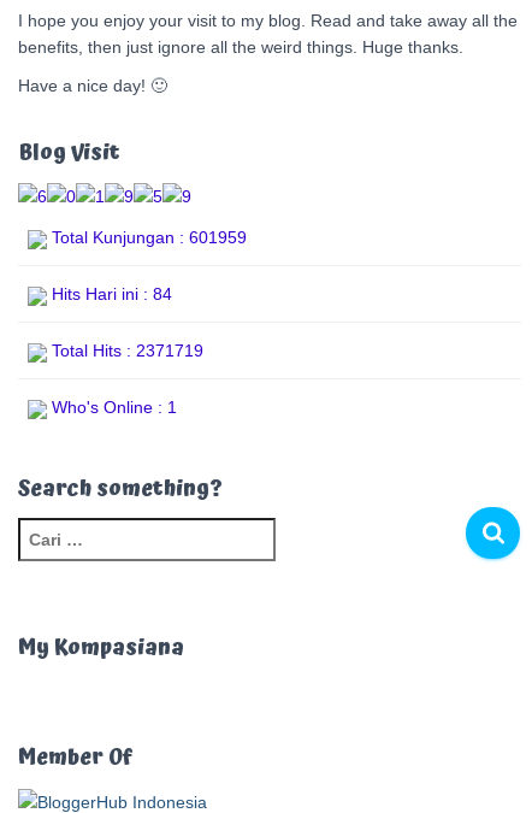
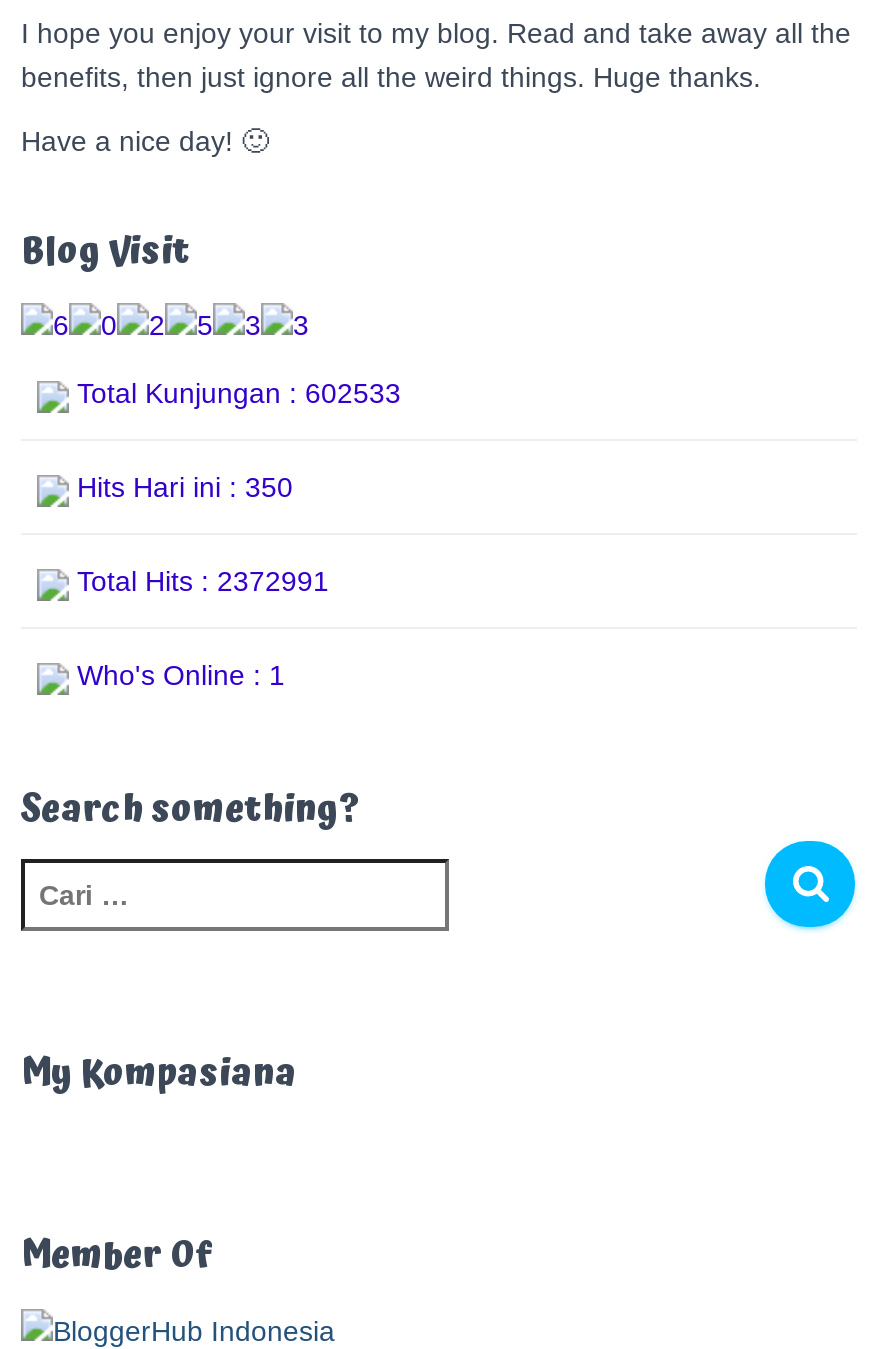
[47,228,247,247] Total Kunjungan : 601959 -> [69,378,401,410] Total Kunjungan : 602533
[47,285,172,304] Hits Hari ini : 84 -> [69,472,293,504] Hits Hari ini : 350
[47,341,203,360] Total Hits : 2371719 -> [69,566,329,598] Total Hits : 2372991

